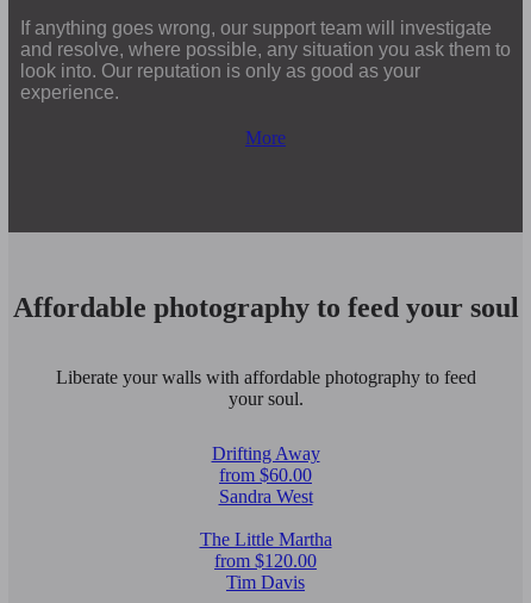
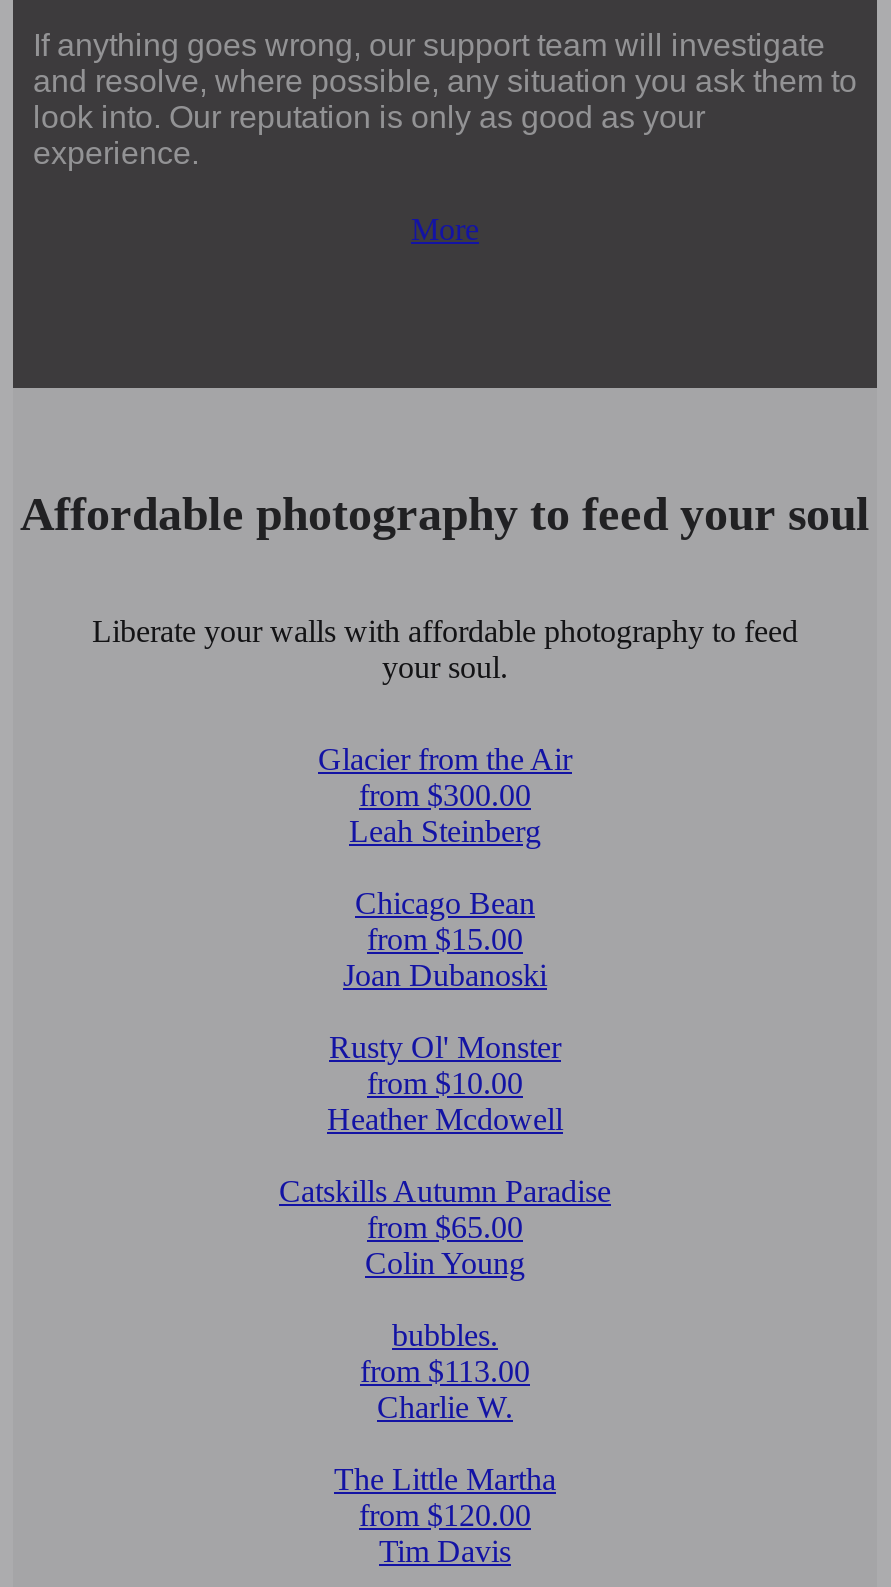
[211,443,320,506] Drifting Away | from $60.00 | Sandra West -> [279,742,611,1424] Glacier from the Air | from $300.00 | Leah Steinberg | Chicago Bean | from $15.00 | Joan Dubanoski | Rusty Ol' Monster | from $10.00 | Heather Mcdowell | Catskills Autumn Paradise | from $65.00 | Colin Young | bubbles. | from $113.00 | Charlie W.

